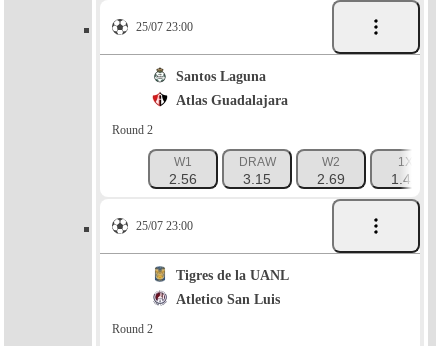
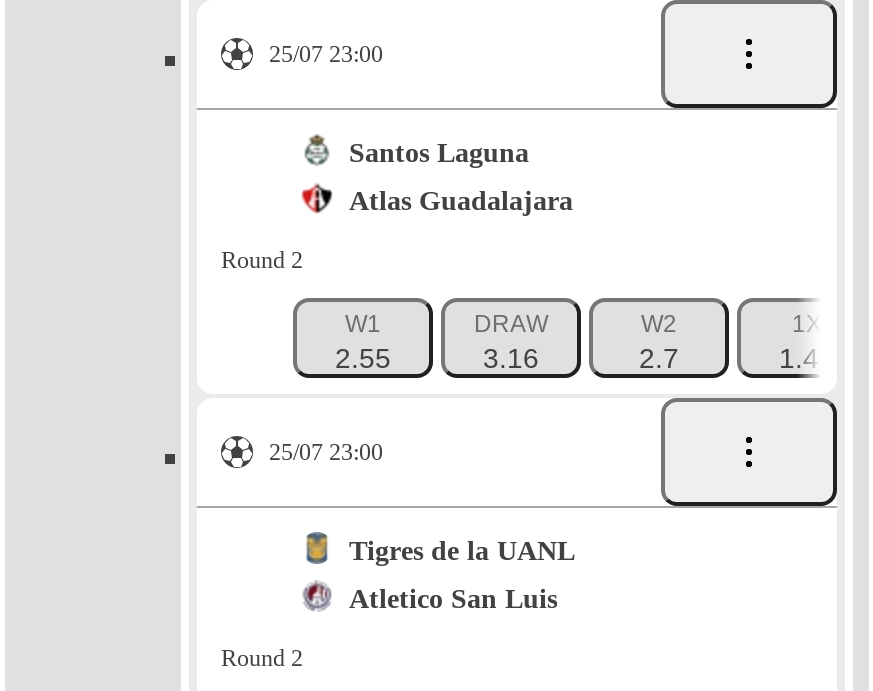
[169,171,197,187] 2.56 -> [335,342,391,374] 2.55
[243,171,271,187] 3.15 -> [483,342,539,374] 3.16
[317,171,345,187] 2.69 -> [639,342,679,374] 2.7

